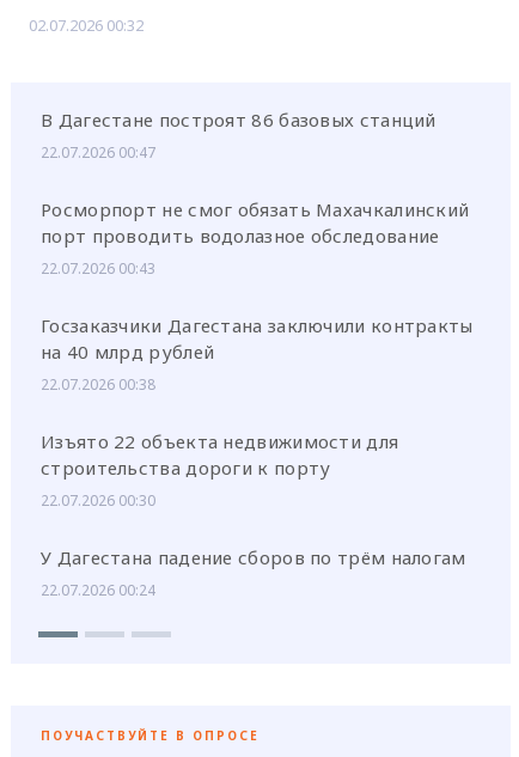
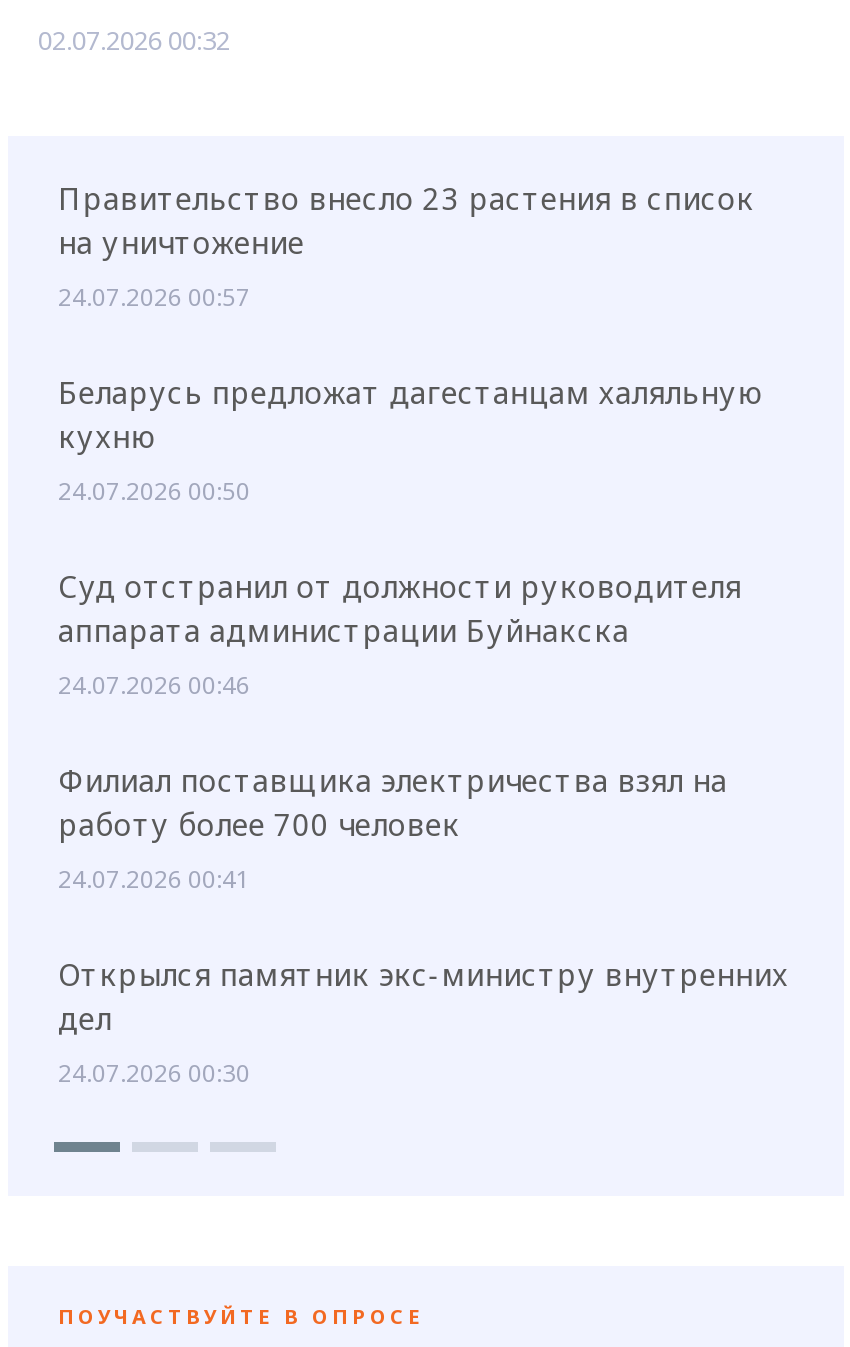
[41,107,436,162] В Дагестане построят 86 базовых станций | 22.07.2026 00:47 -> [58,177,755,313] Правительство внесло 23 растения в список | на уничтожение | 24.07.2026 00:57
[41,197,469,278] Росморпорт не смог обязать Махачкалинский | порт проводить водолазное обследование | 22.07.2026 00:43 -> [58,371,764,507] Беларусь предложат дагестанцам халяльную | кухню | 24.07.2026 00:50
[41,313,473,394] Госзаказчики Дагестана заключили контракты | на 40 млрд рублей | 22.07.2026 00:38 -> [58,565,741,701] Суд отстранил от должности руководителя | аппарата администрации Буйнакска | 24.07.2026 00:46
[41,429,398,510] Изъято 22 объекта недвижимости для | строительства дороги к порту | 22.07.2026 00:30 -> [58,759,727,895] Филиал поставщика электричества взял на | работу более 700 человек | 24.07.2026 00:41
[41,545,466,600] У Дагестана падение сборов по трём налогам | 22.07.2026 00:24 -> [58,953,789,1089] Открылся памятник экс-министру внутренних | дел | 24.07.2026 00:30

